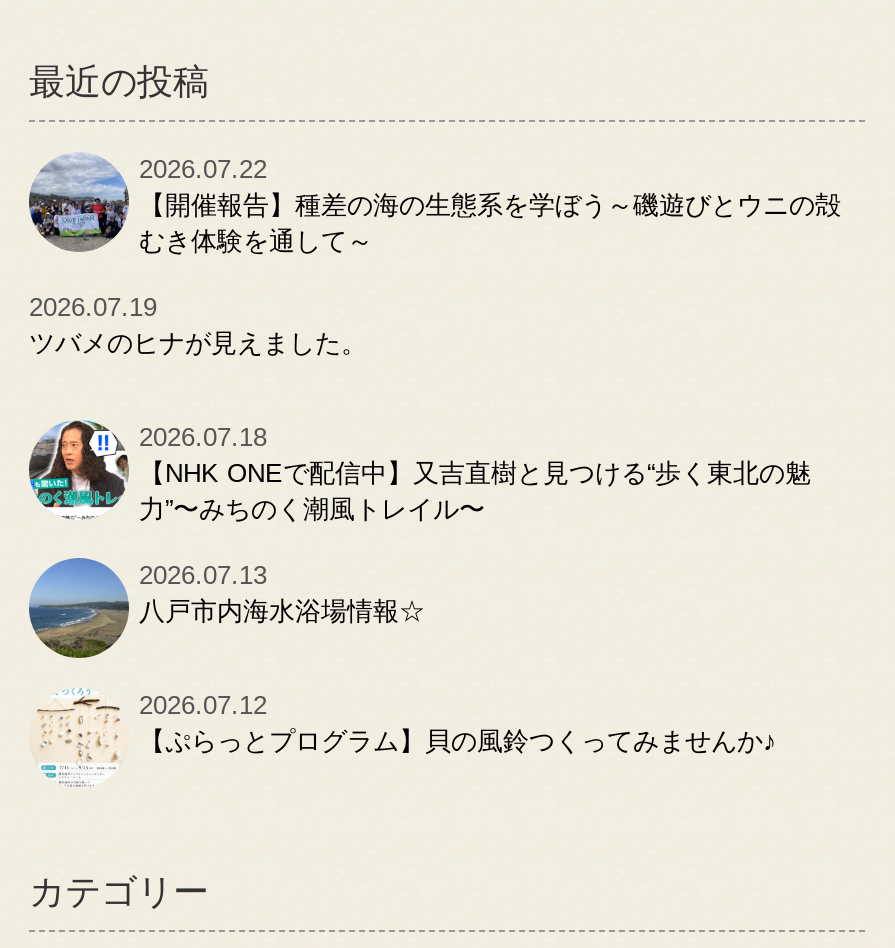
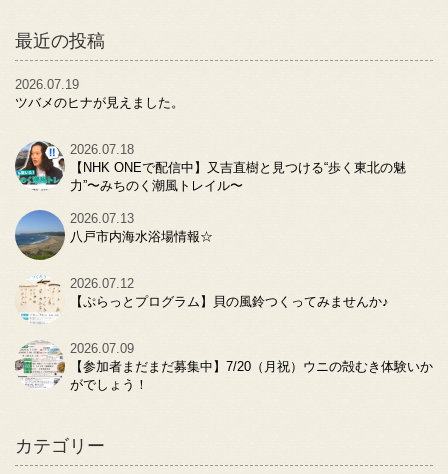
[27,154,841,256] [image] | 2026.07.22 | 【開催報告】種差の海の生態系を学ぼう～磯遊びとウニの殻 | むき体験を通して～ -> none
moved [13,292,811,720] -> [7,77,406,291]: [image] | 2026.07.19 | ツバメのヒナが見えました。 | 2026.07.18 | 【NHK ONEで配信中】又吉直樹と見つける“歩く東北の魅 | 力”〜みちのく潮風トレイル〜 | 2026.07.13 | 2026.07.12
none -> [14,340,433,392] [image] | 2026.07.09 | 【参加者まだまだ募集中】7/20（月祝）ウニの殻むき体験いか | がでしょう！

